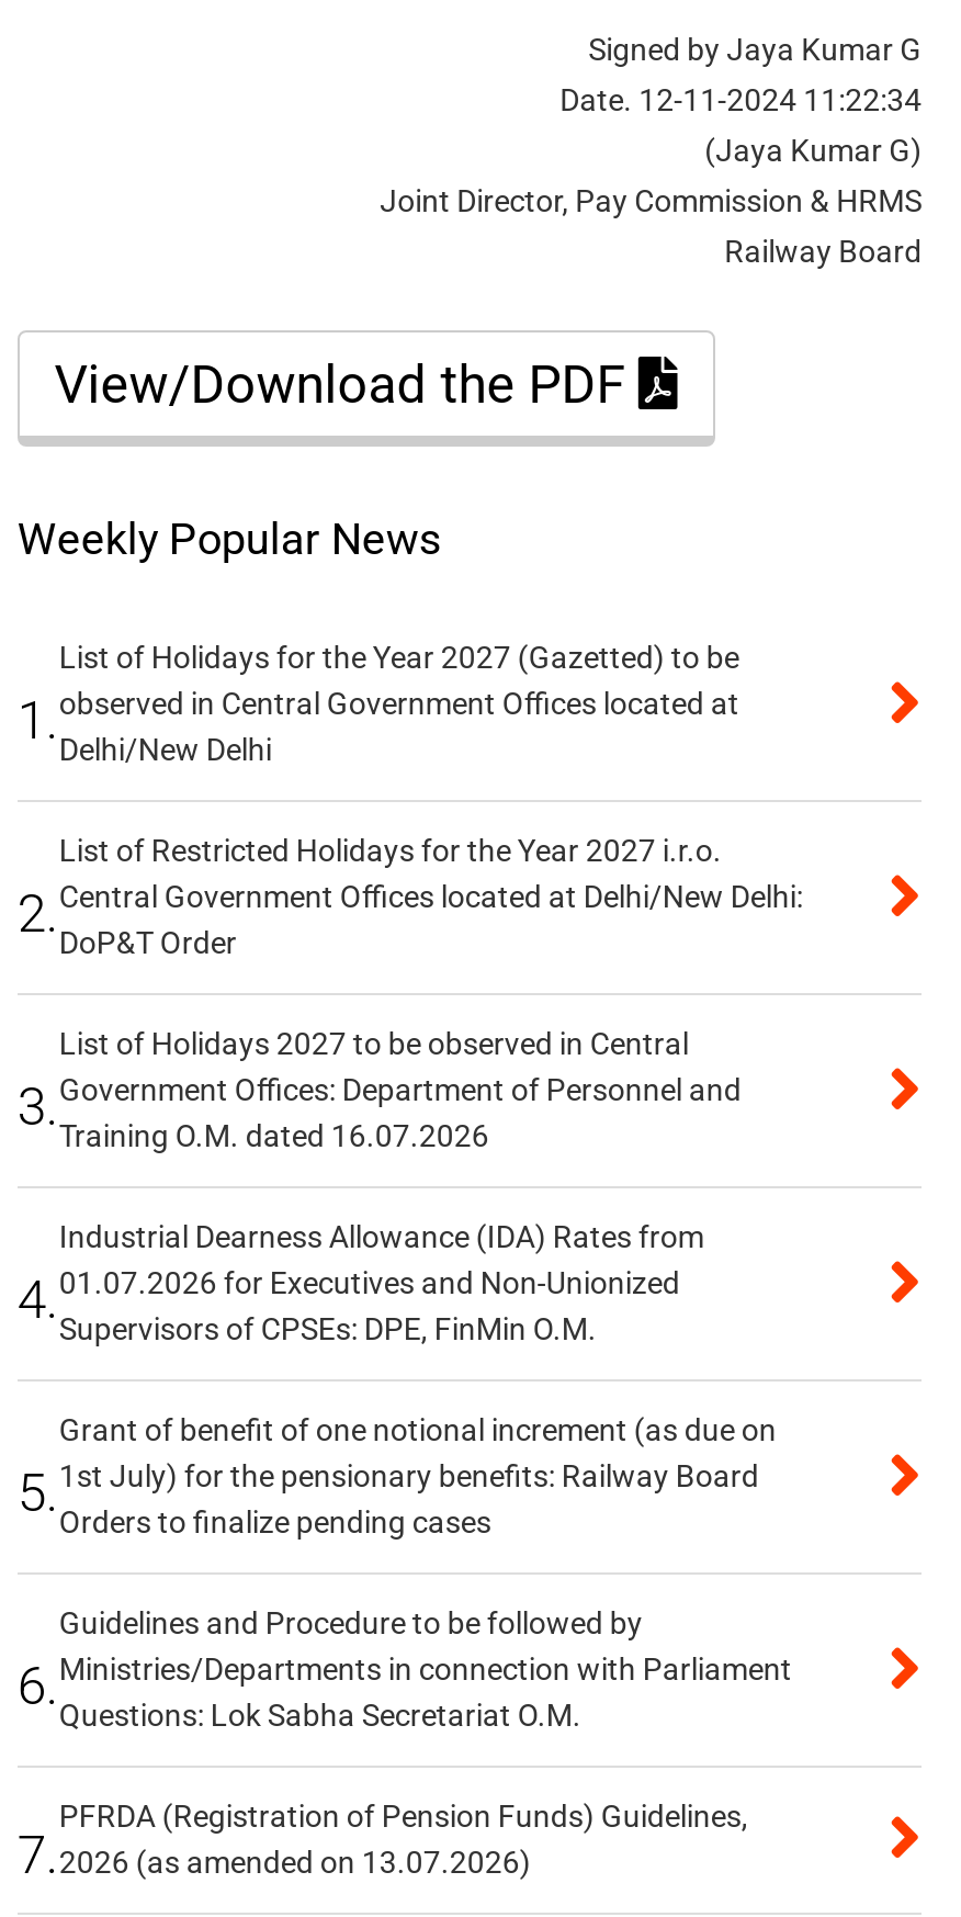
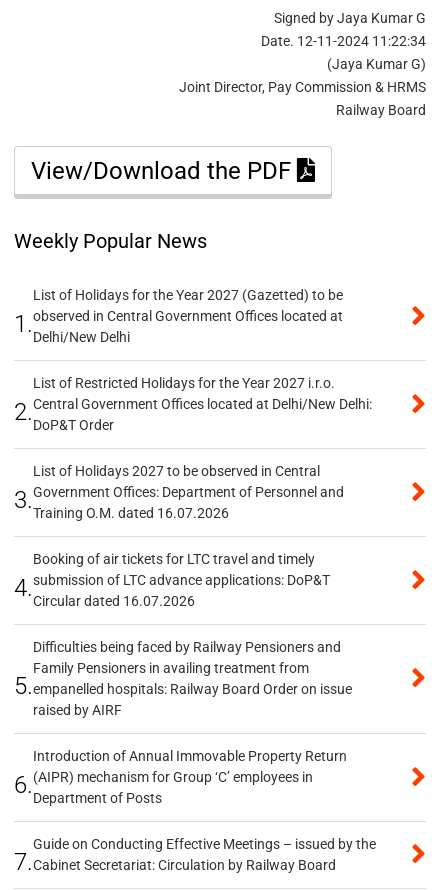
[59,1220,704,1347] Industrial Dearness Allowance (IDA) Rates from | 01.07.2026 for Executives and Non-Unionized | Supervisors of CPSEs: DPE, FinMin O.M. -> [33,551,330,609] Booking of air tickets for LTC travel and timely | submission of LTC advance applications: DoP&T | Circular dated 16.07.2026
[59,1413,776,1540] Grant of benefit of one notional increment (as due on | 1st July) for the pensionary benefits: Railway Board | Orders to finalize pending cases -> [33,639,352,718] Difficulties being faced by Railway Pensioners and | Family Pensioners in availing treatment from | empanelled hospitals: Railway Board Order on issue | raised by AIRF
[59,1606,792,1734] Guidelines and Procedure to be followed by | Ministries/Departments in connection with Parliament | Questions: Lok Sabha Secretariat O.M. -> [33,748,347,806] Introduction of Annual Immovable Property Return | (AIPR) mechanism for Group ‘C’ employees in | Department of Posts
[59,1799,748,1881] PFRDA (Registration of Pension Funds) Guidelines, | 2026 (as amended on 13.07.2026) -> [33,836,376,873] Guide on Conducting Effective Meetings – issued by the | Cabinet Secretariat: Circulation by Railway Board

